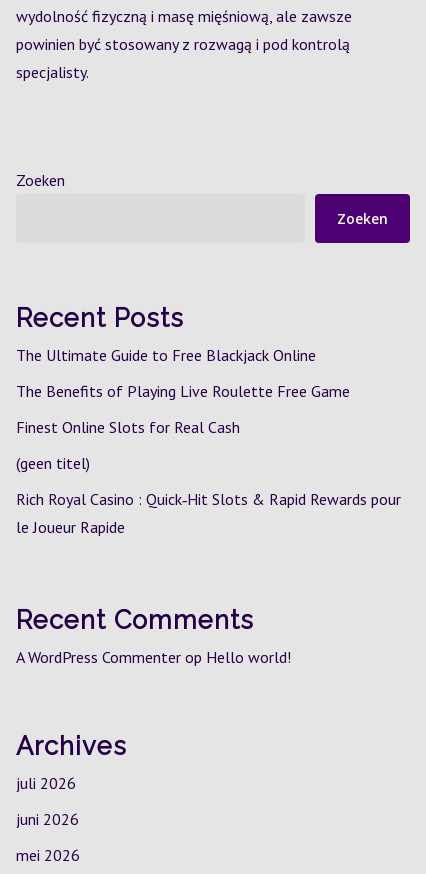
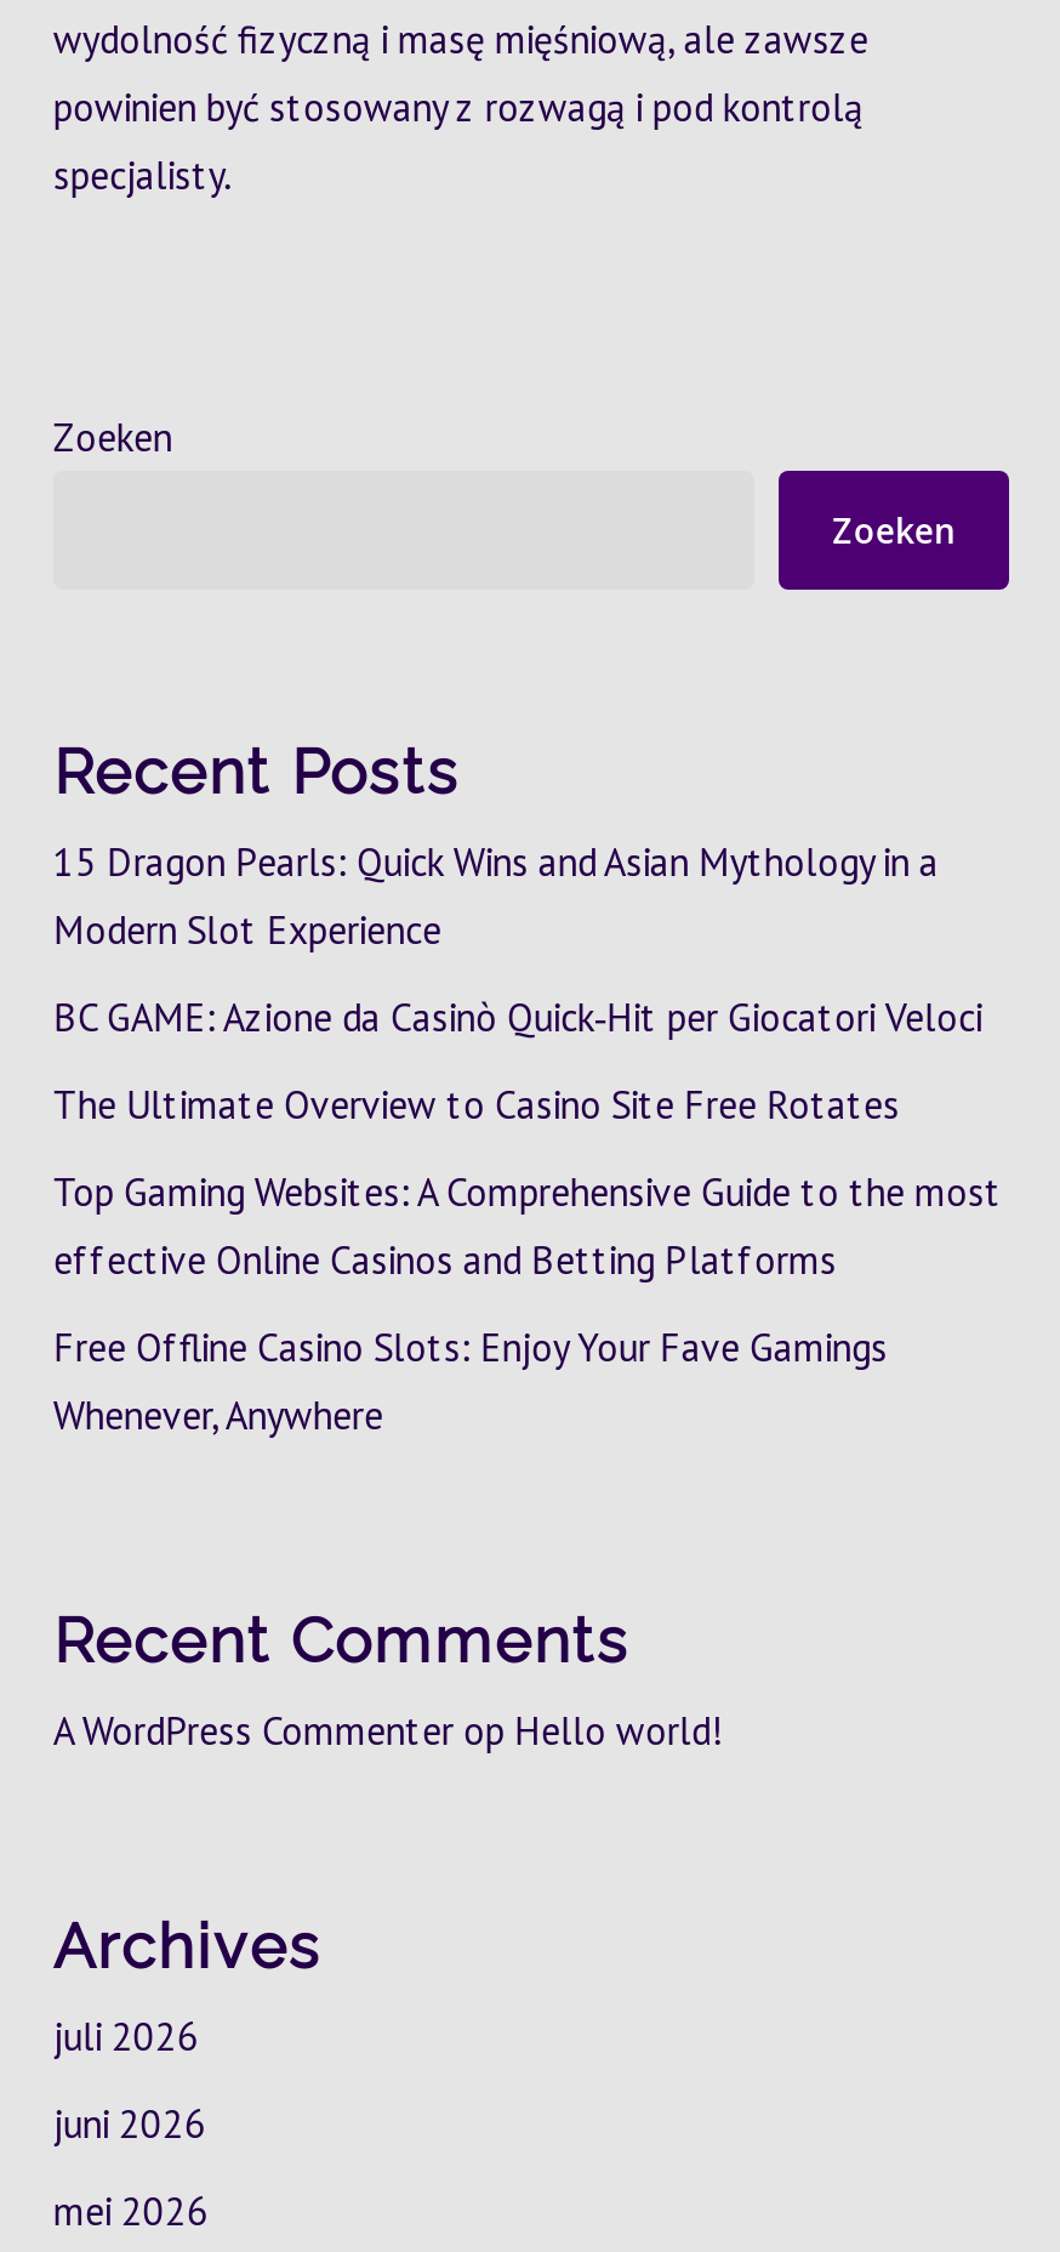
[16,345,316,365] The Ultimate Guide to Free Blackjack Online -> [53,837,938,954] 15 Dragon Pearls: Quick Wins and Asian Mythology in a | Modern Slot Experience
[16,381,350,401] The Benefits of Playing Live Roulette Free Game -> [53,993,982,1041] BC GAME: Azione da Casinò Quick‑Hit per Giocatori Veloci
[16,417,240,437] Finest Online Slots for Real Cash -> [53,1080,900,1128] The Ultimate Overview to Casino Site Free Rotates
[16,453,90,473] (geen titel) -> [53,1167,1002,1284] Top Gaming Websites: A Comprehensive Guide to the most | effective Online Casinos and Betting Platforms
[16,489,401,537] Rich Royal Casino : Quick‑Hit Slots & Rapid Rewards pour | le Joueur Rapide -> [53,1323,888,1439] Free Offline Casino Slots: Enjoy Your Fave Gamings | Whenever, Anywhere

